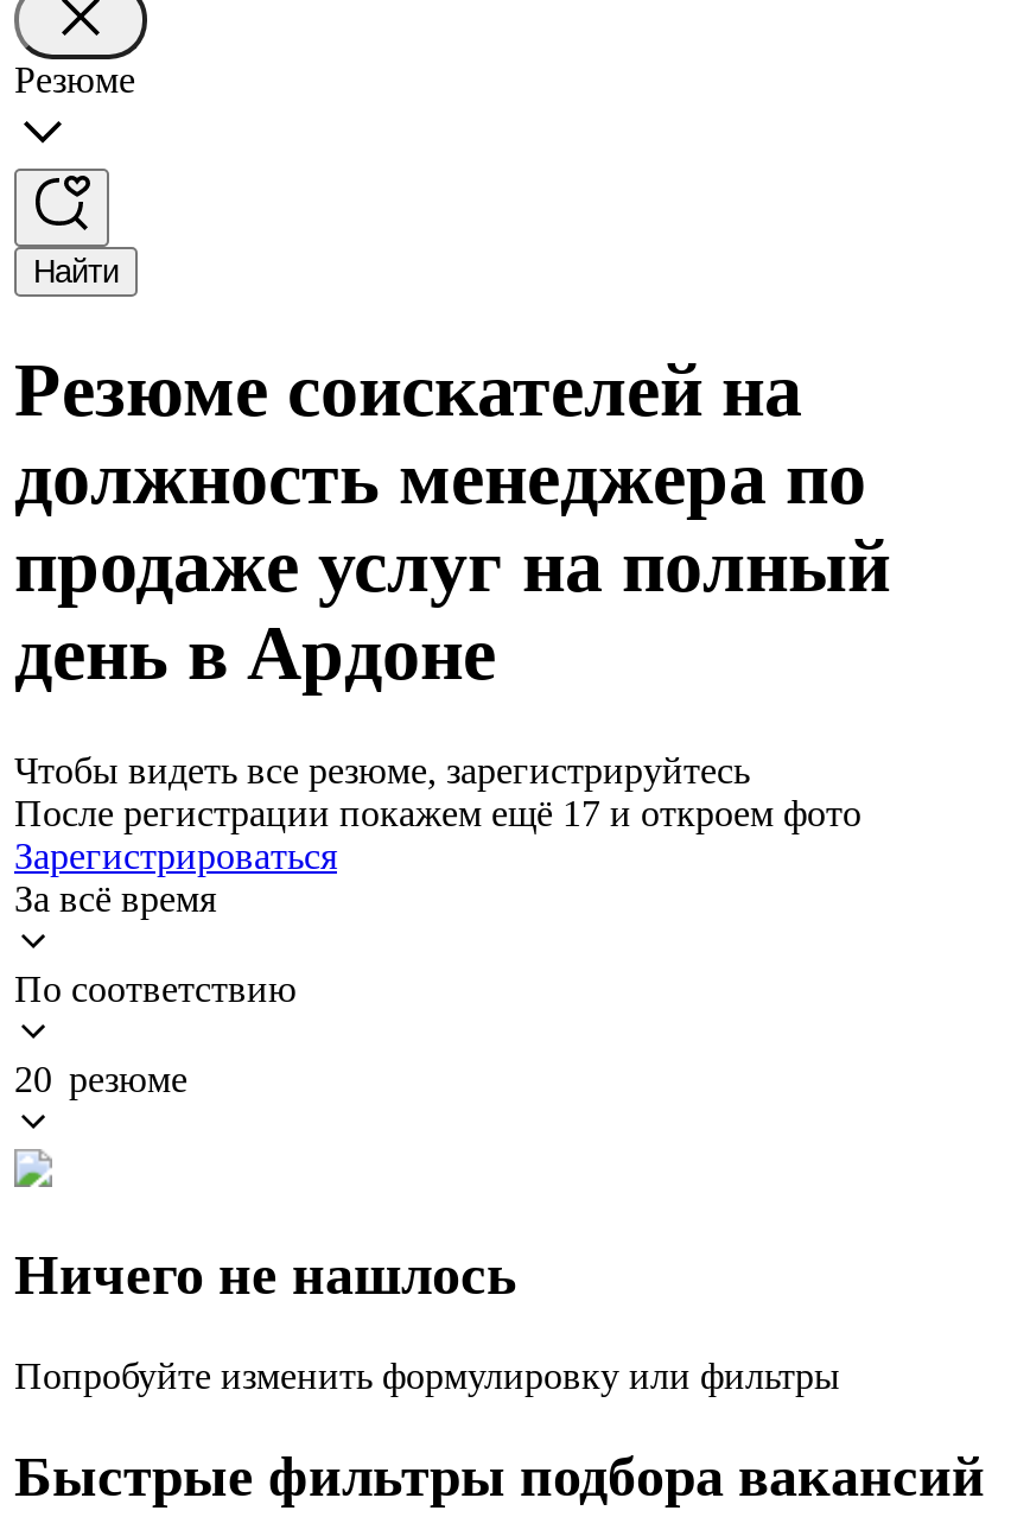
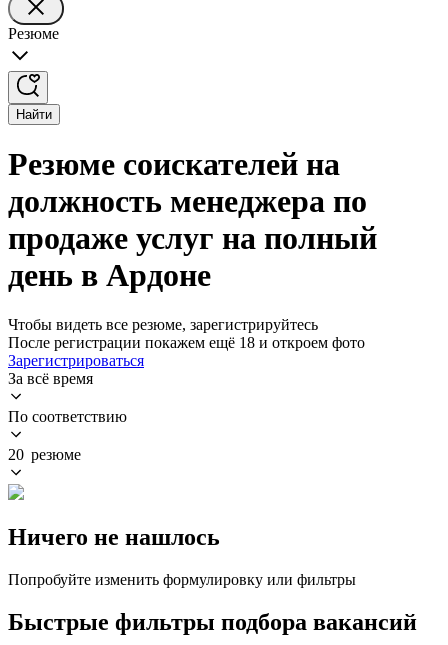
[14,793,861,833] После регистрации покажем ещё 17 и откроем фото -> [8,334,365,351] После регистрации покажем ещё 18 и откроем фото

